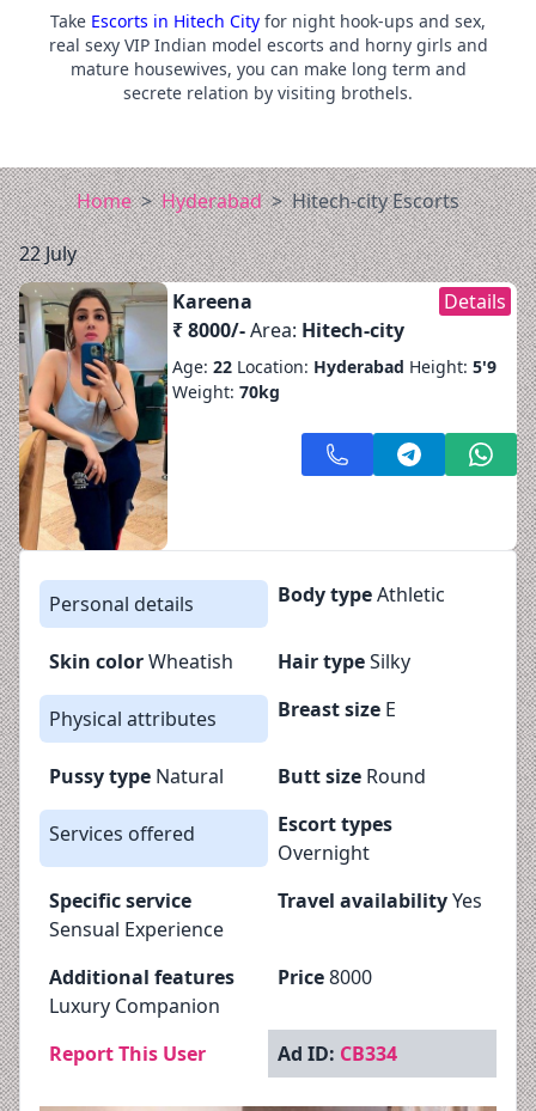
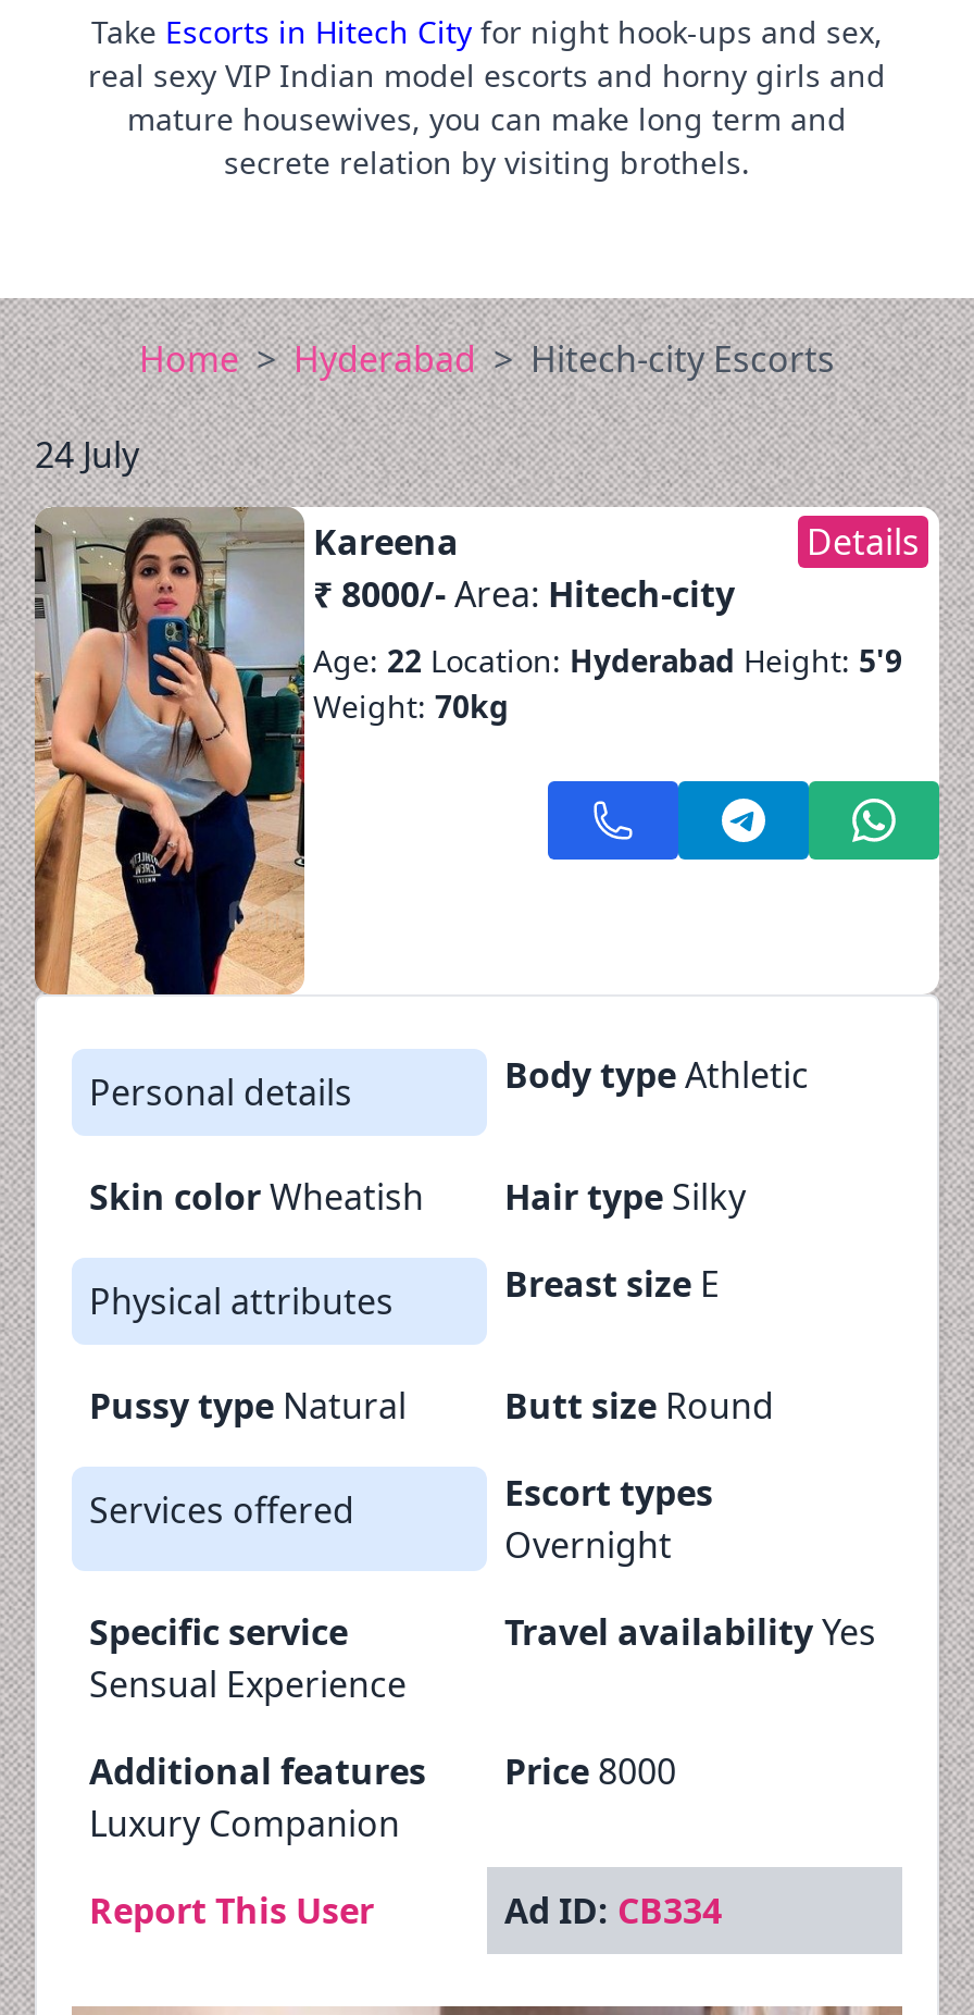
[19,240,77,267] 22 July -> [35,431,139,479] 24 July

